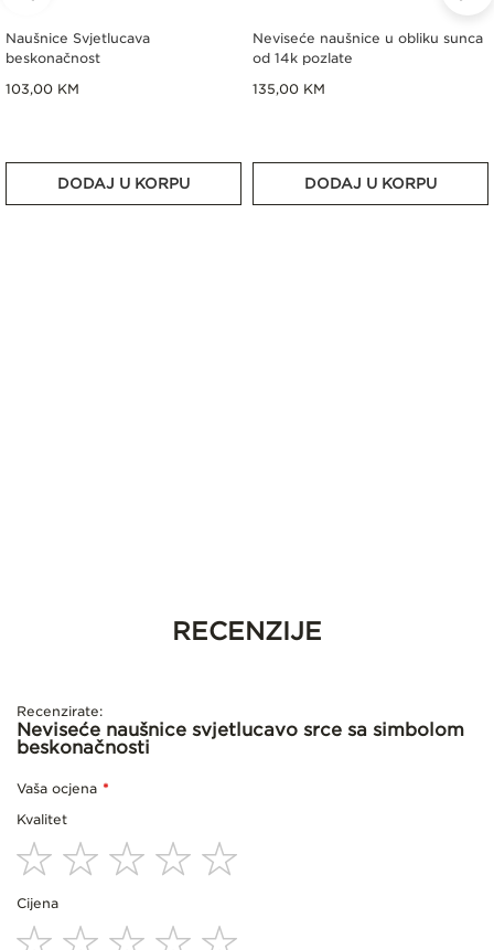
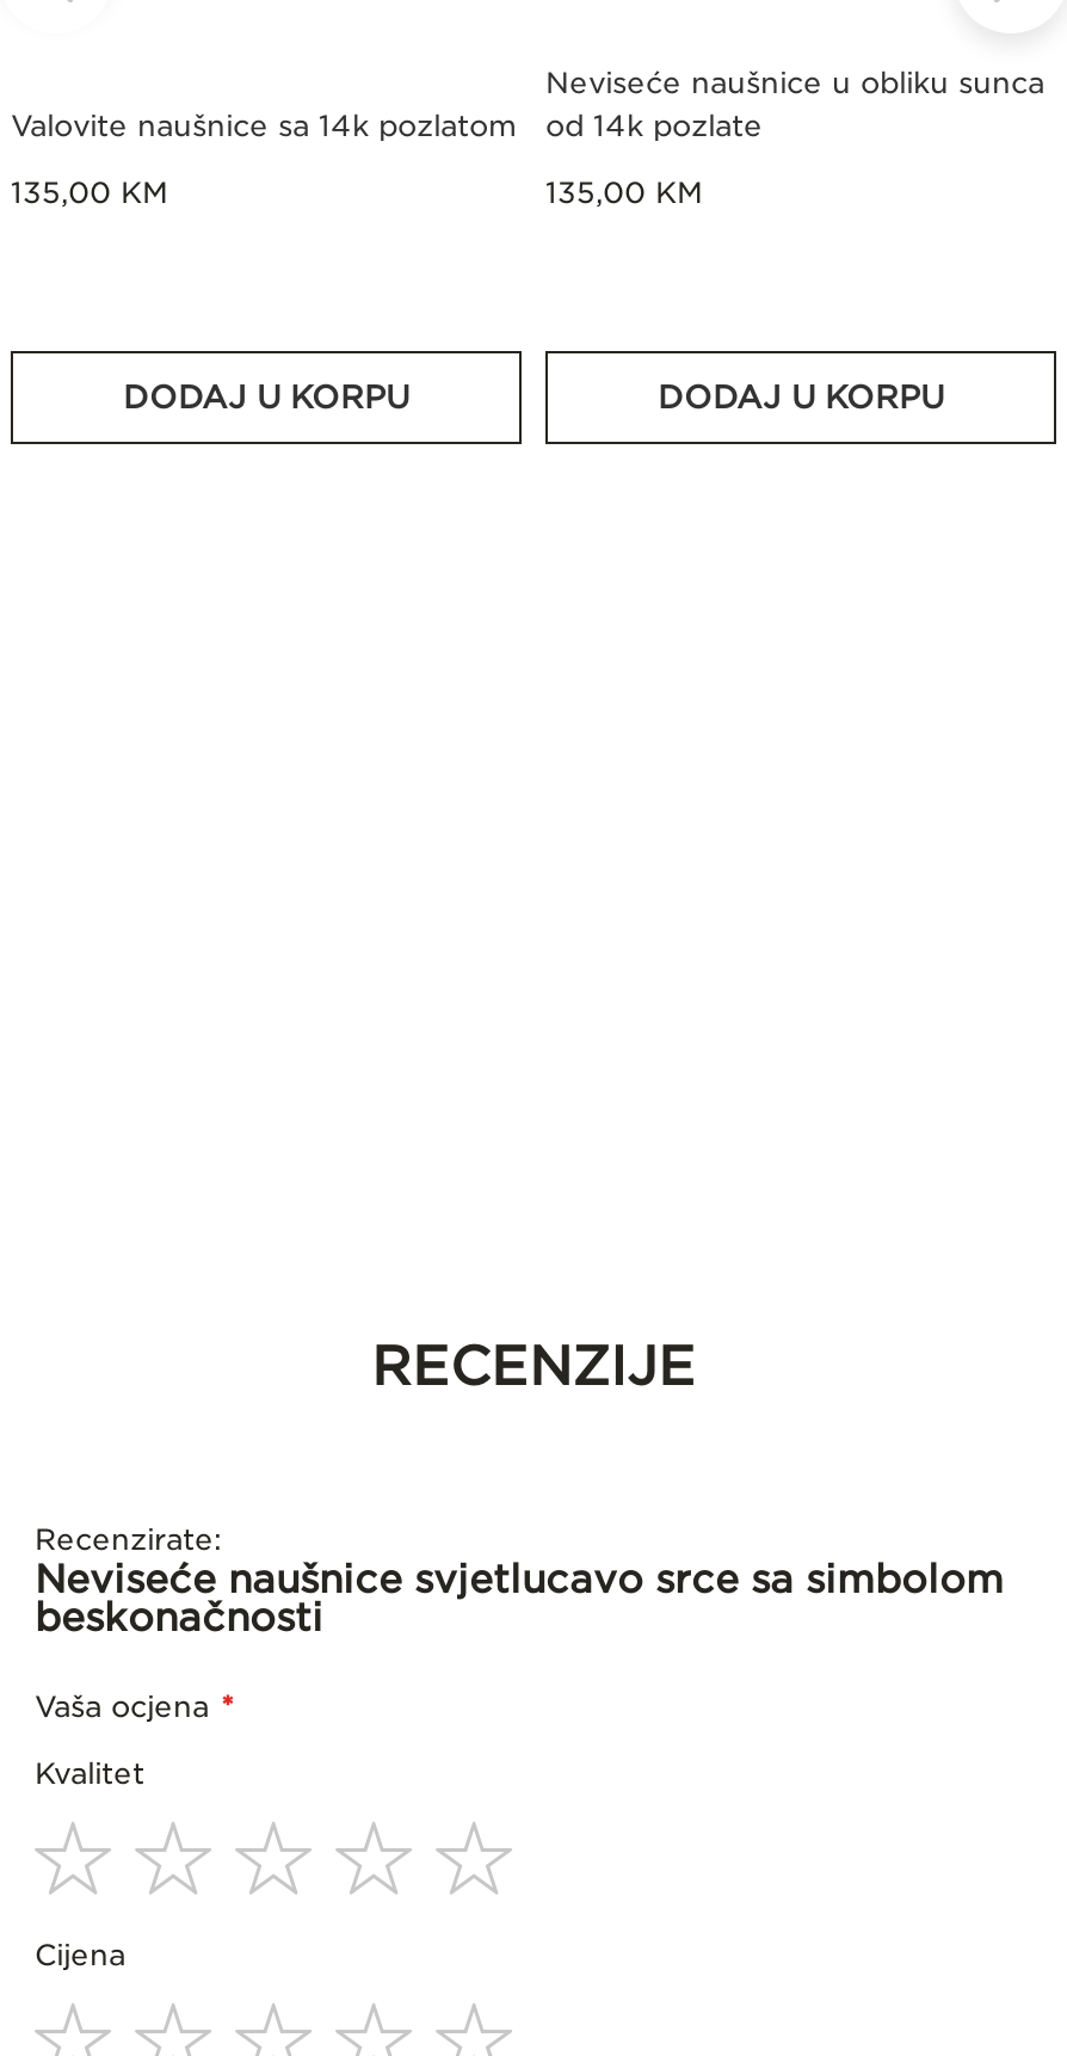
[6,30,150,66] Naušnice Svjetlucava | beskonačnost -> [11,108,517,144] Valovite naušnice sa 14k pozlatom
[6,81,79,97] 103,00 KM -> [11,175,168,210] 135,00 KM

